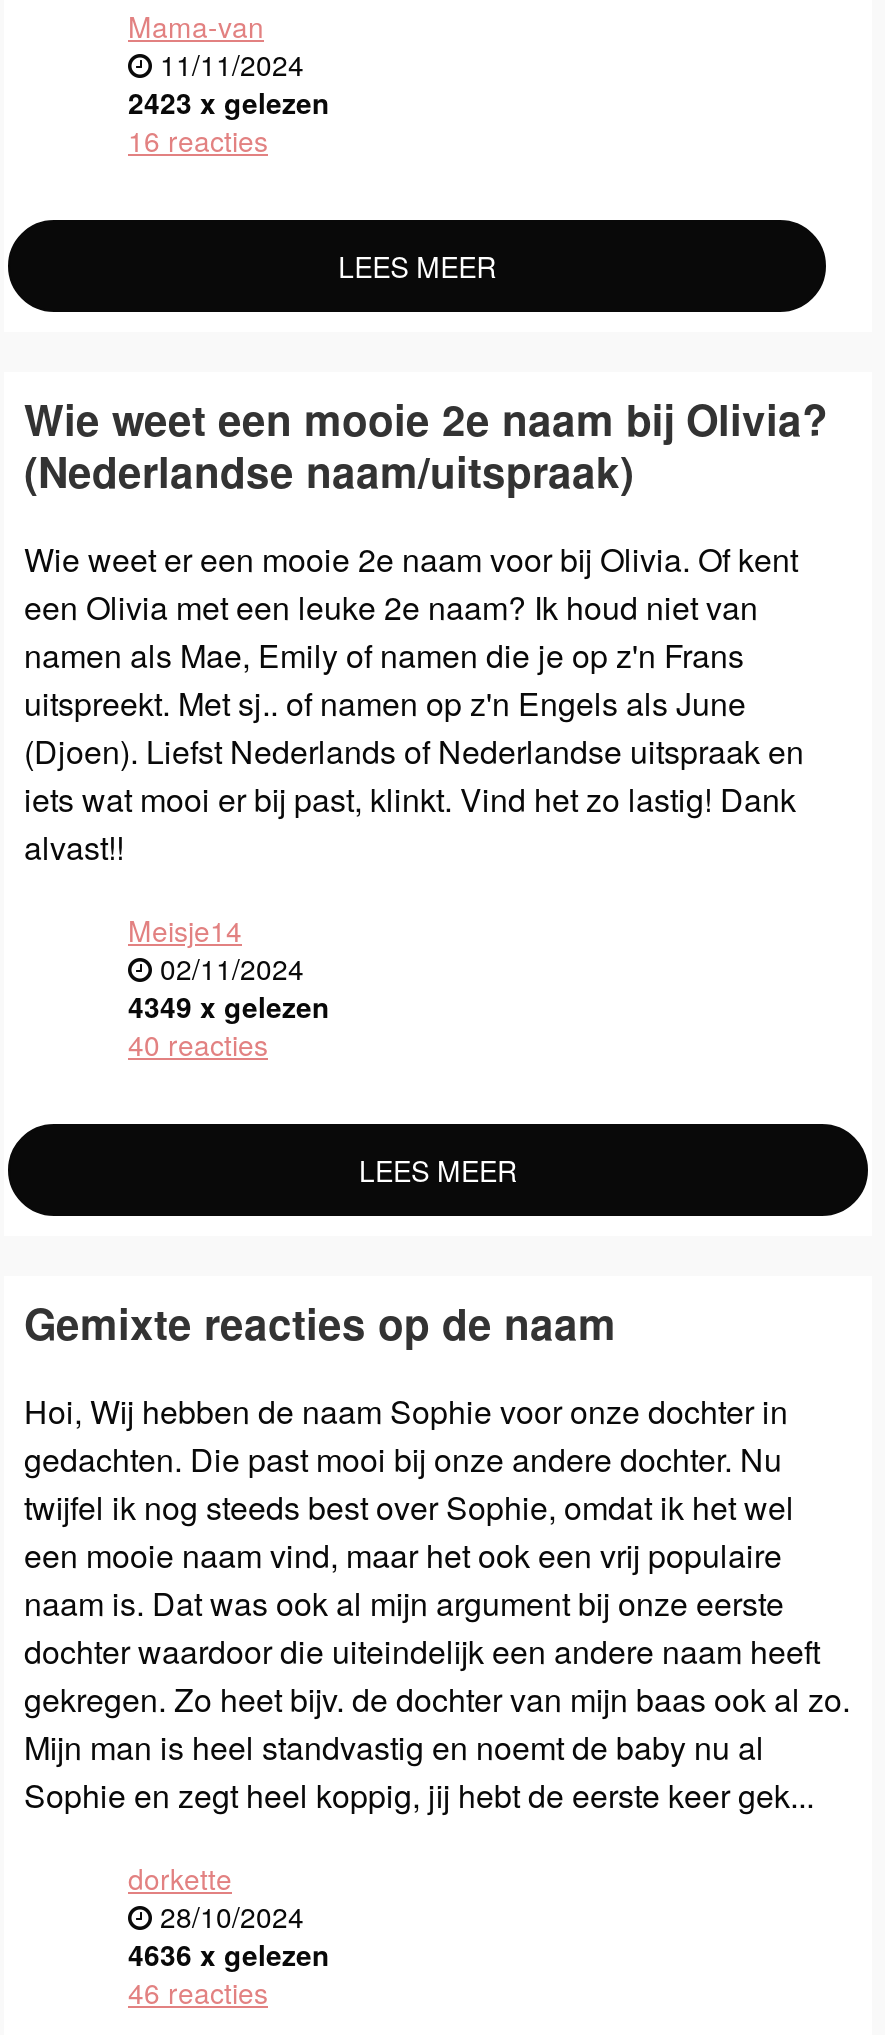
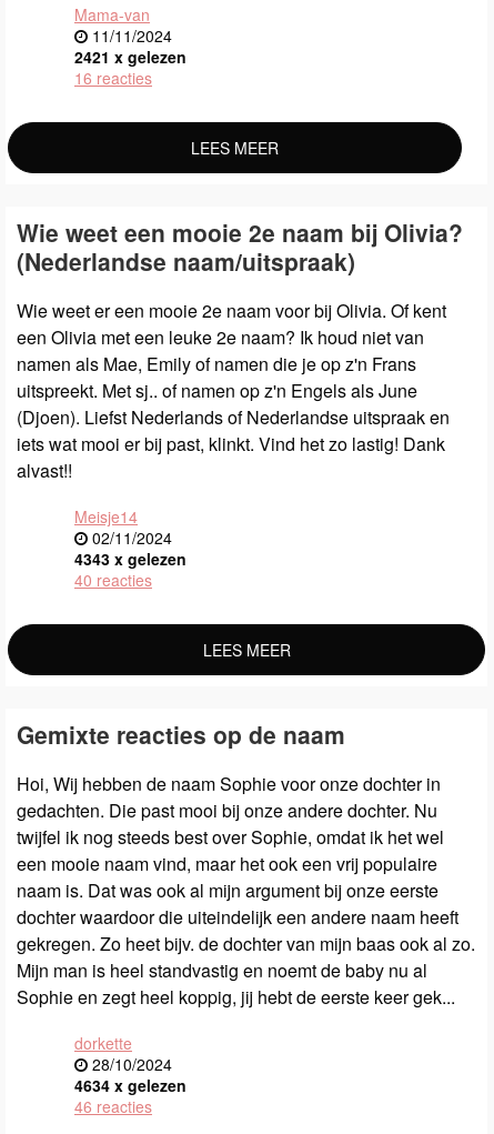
[128,82,330,122] 2423 x gelezen -> [74,46,186,68] 2421 x gelezen
[128,986,330,1026] 4349 x gelezen -> [74,548,186,570] 4343 x gelezen
[128,1934,330,1974] 4636 x gelezen -> [74,1074,186,1096] 4634 x gelezen

